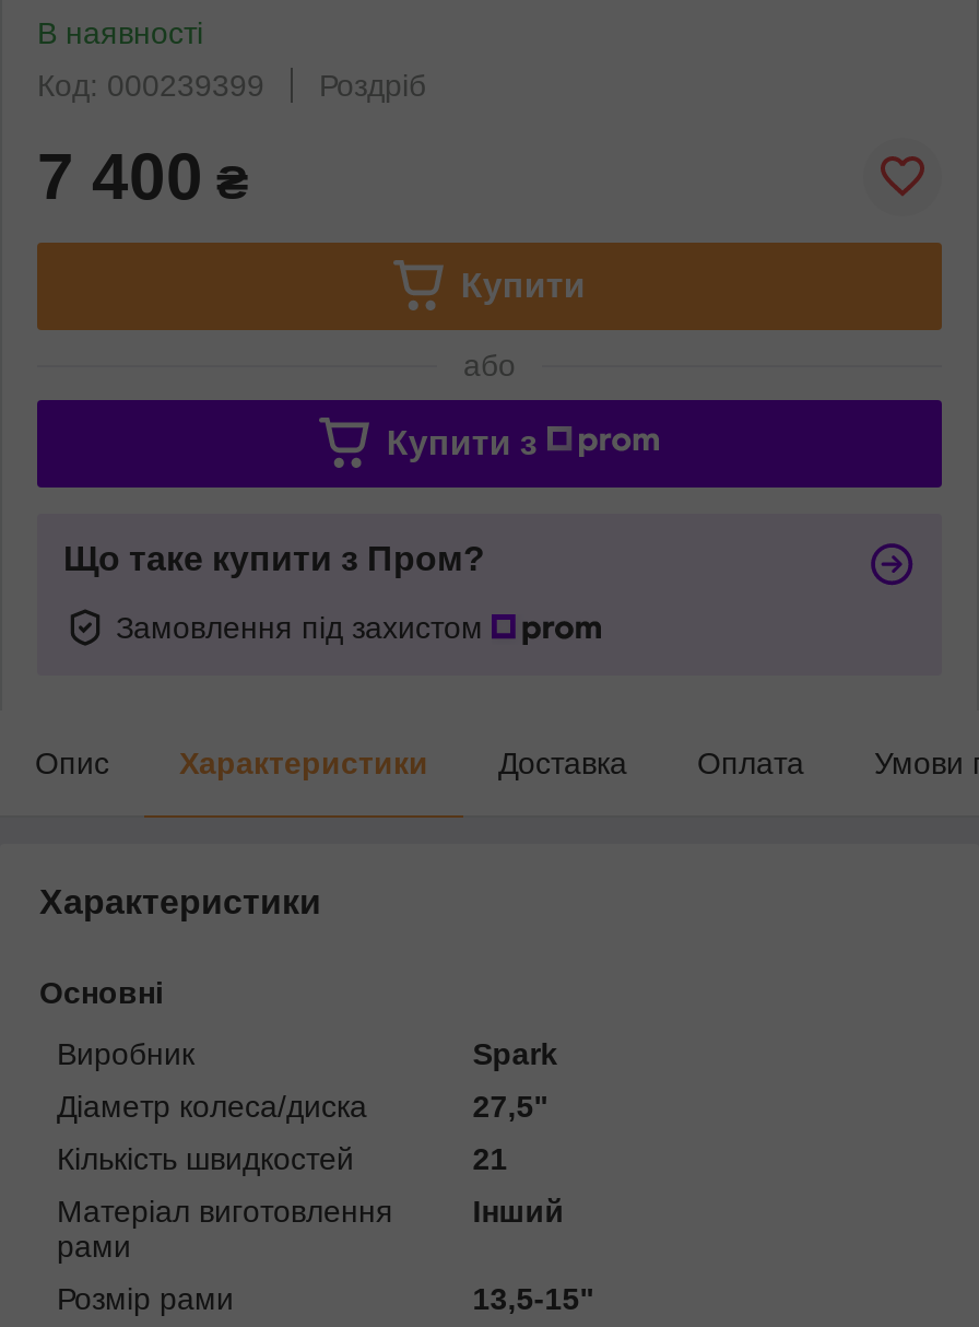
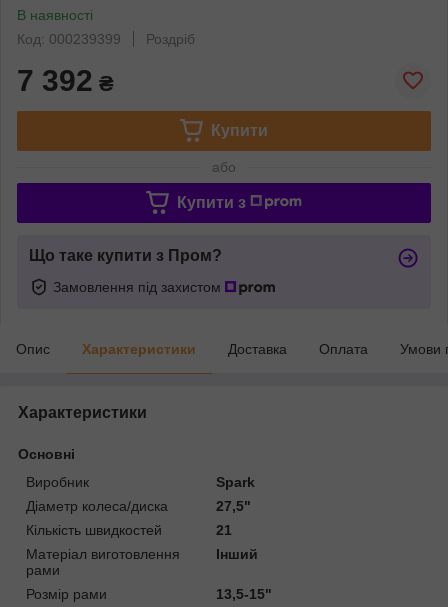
[37,139,249,212] 7 400 ₴ -> [17,64,114,97] 7 392 ₴

